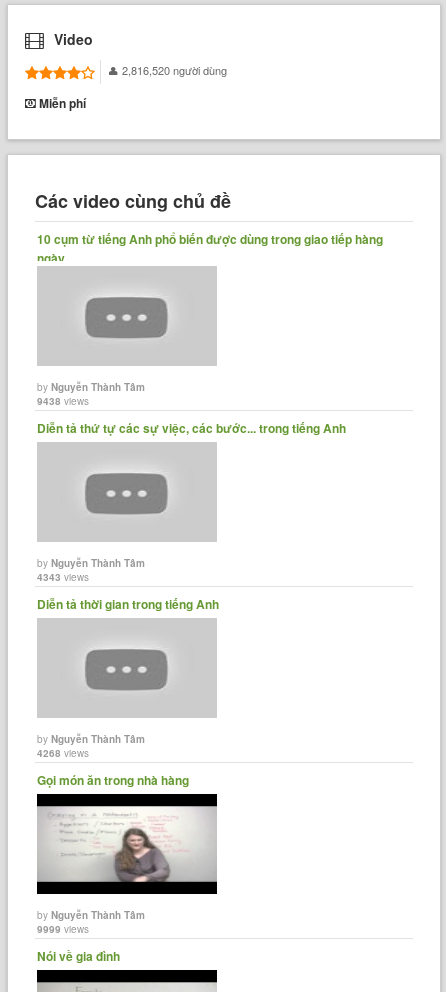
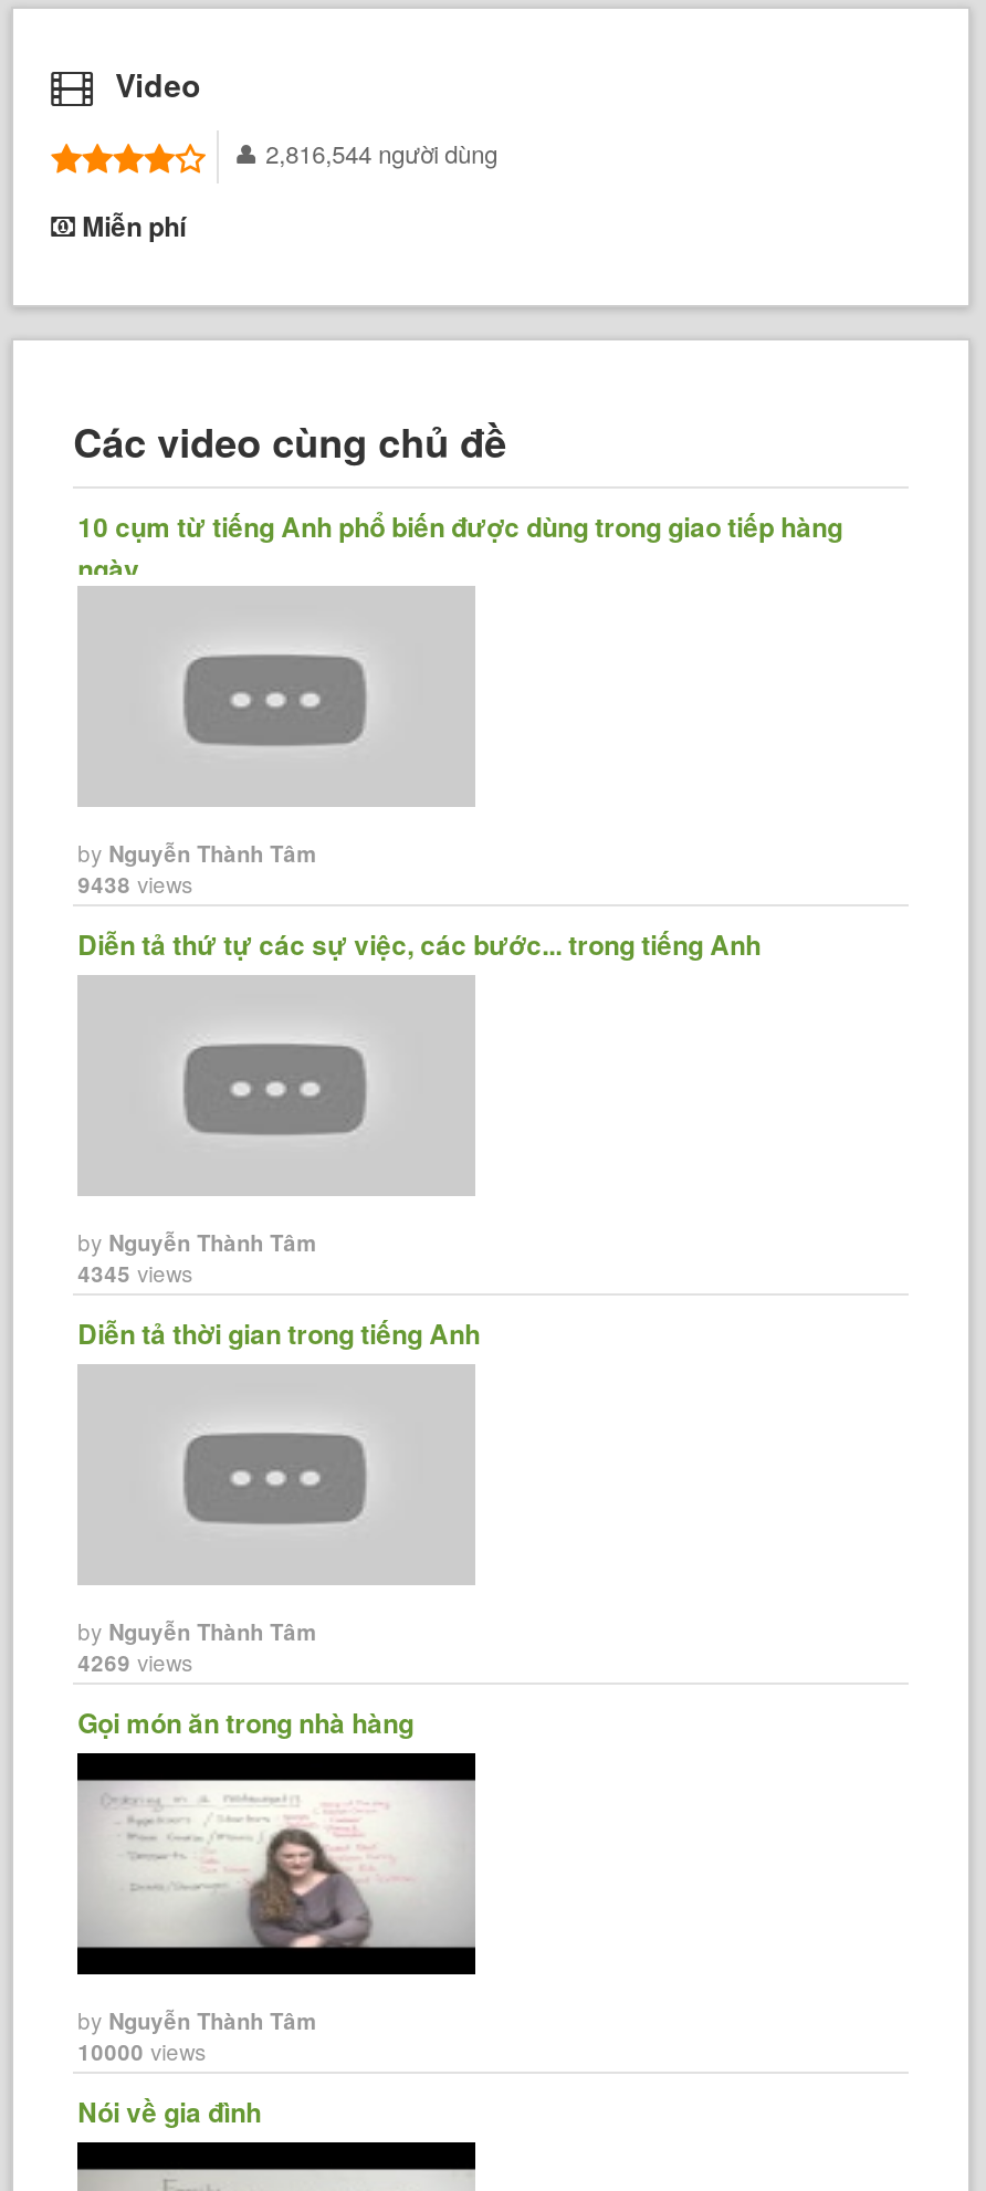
[122,62,227,78] 2,816,520 người dùng -> [266,134,498,170] 2,816,544 người dùng
[37,569,89,583] 4343views -> [78,1257,193,1288] 4345views
[37,745,89,759] 4268views -> [78,1646,193,1677] 4269views
[37,921,89,935] 9999 views -> [78,2035,206,2066] 10000 views

